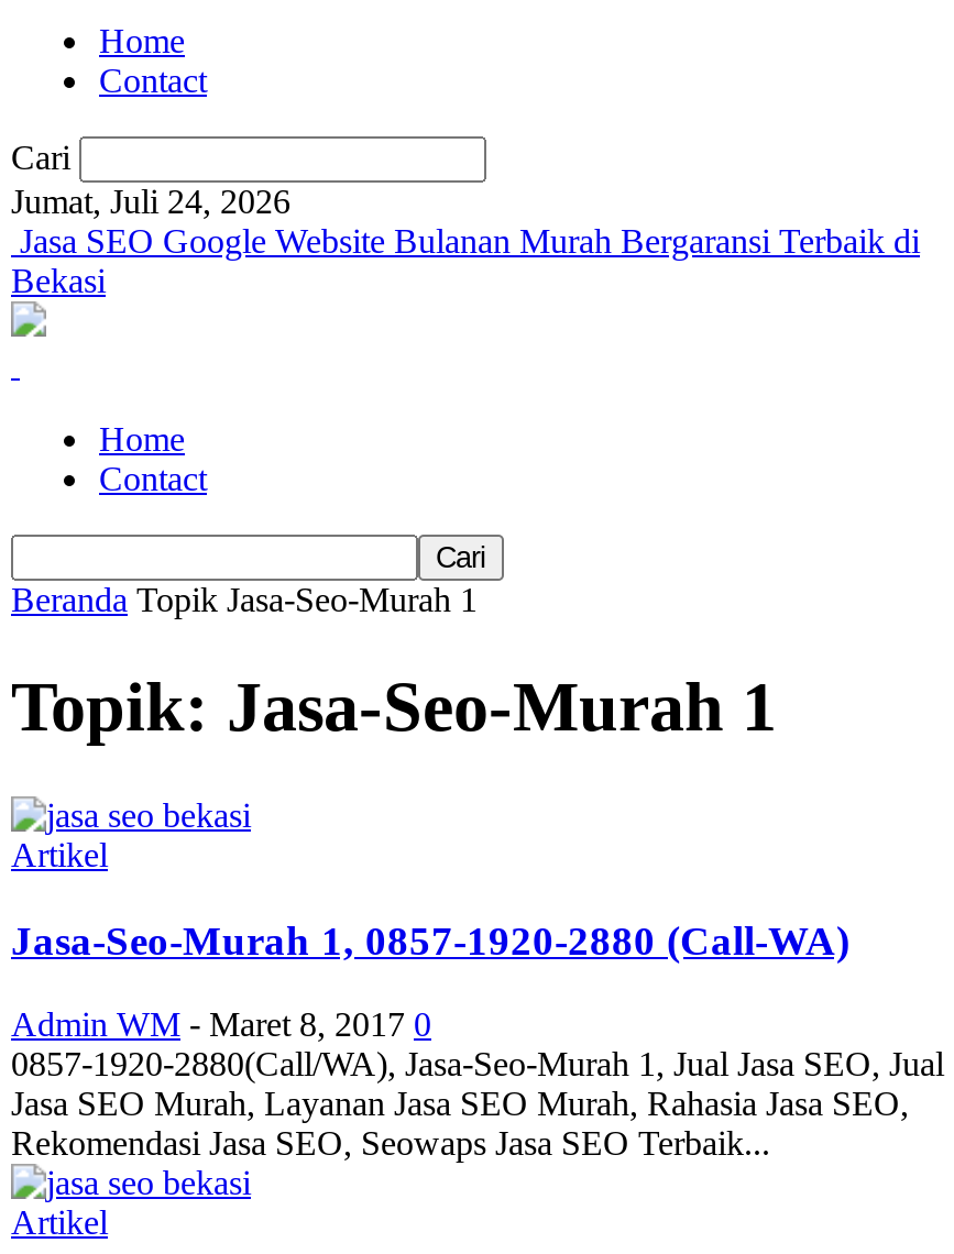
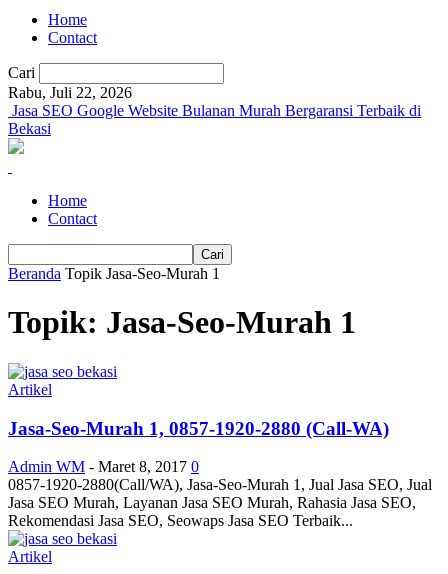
[11,183,290,220] Jumat, Juli 24, 2026 -> [8,84,132,101] Rabu, Juli 22, 2026

